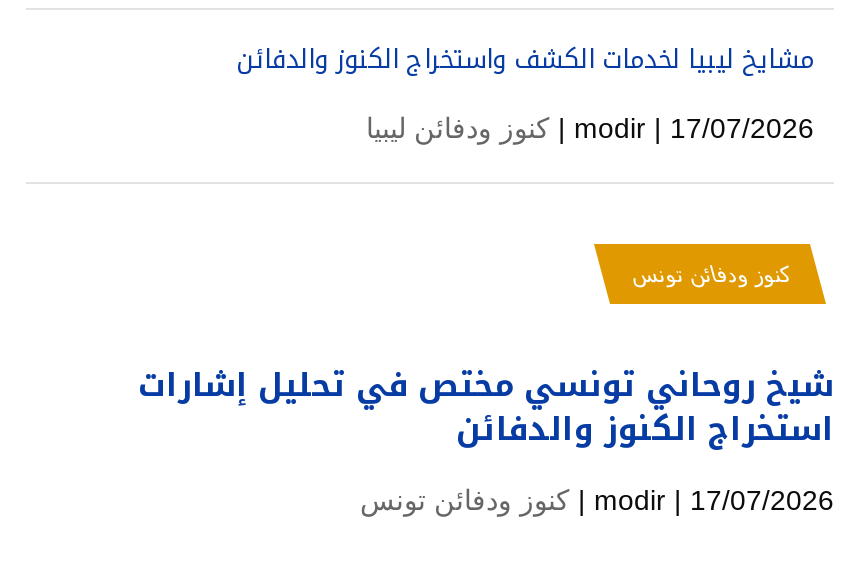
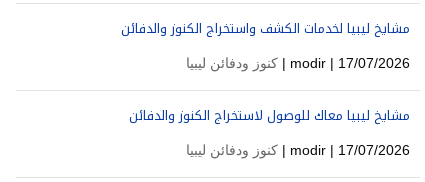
[138,263,834,461] كنوز ودفائن تونس | شيخ روحاني تونسي مختص في تحليل إشارات | استخراج الكنوز والدفائن -> [129,102,410,127] مشايخ ليبيا معاك للوصول لاستخراج الكنوز والدفائن
[360,485,570,517] كنوز ودفائن تونس -> [186,141,278,157] كنوز ودفائن ليبيا

